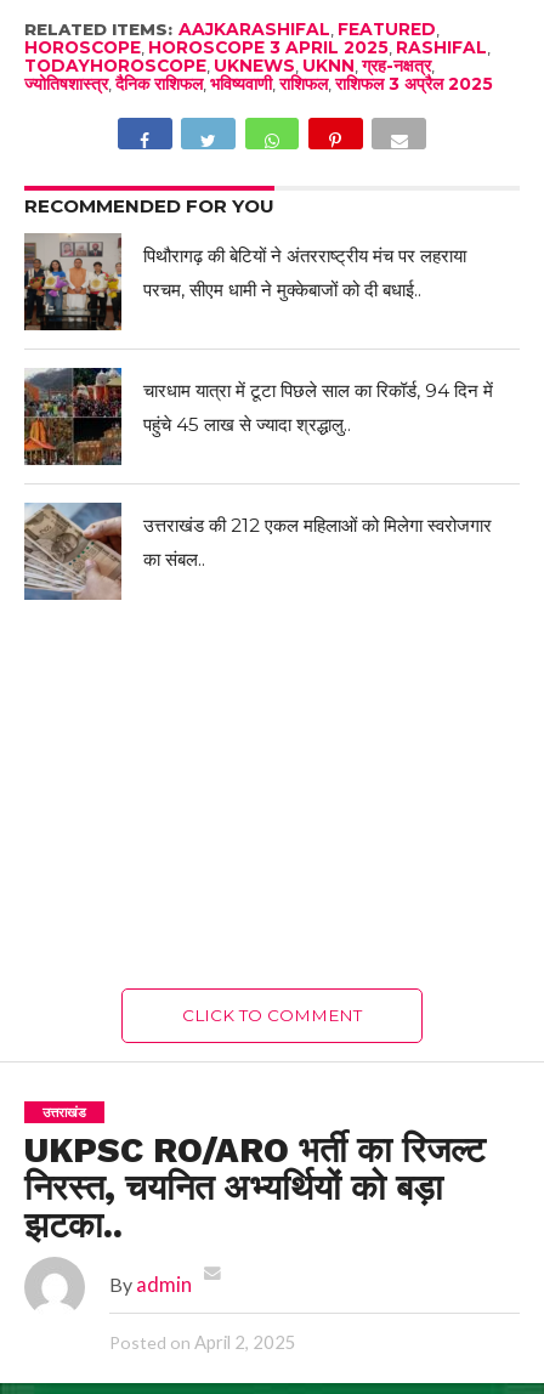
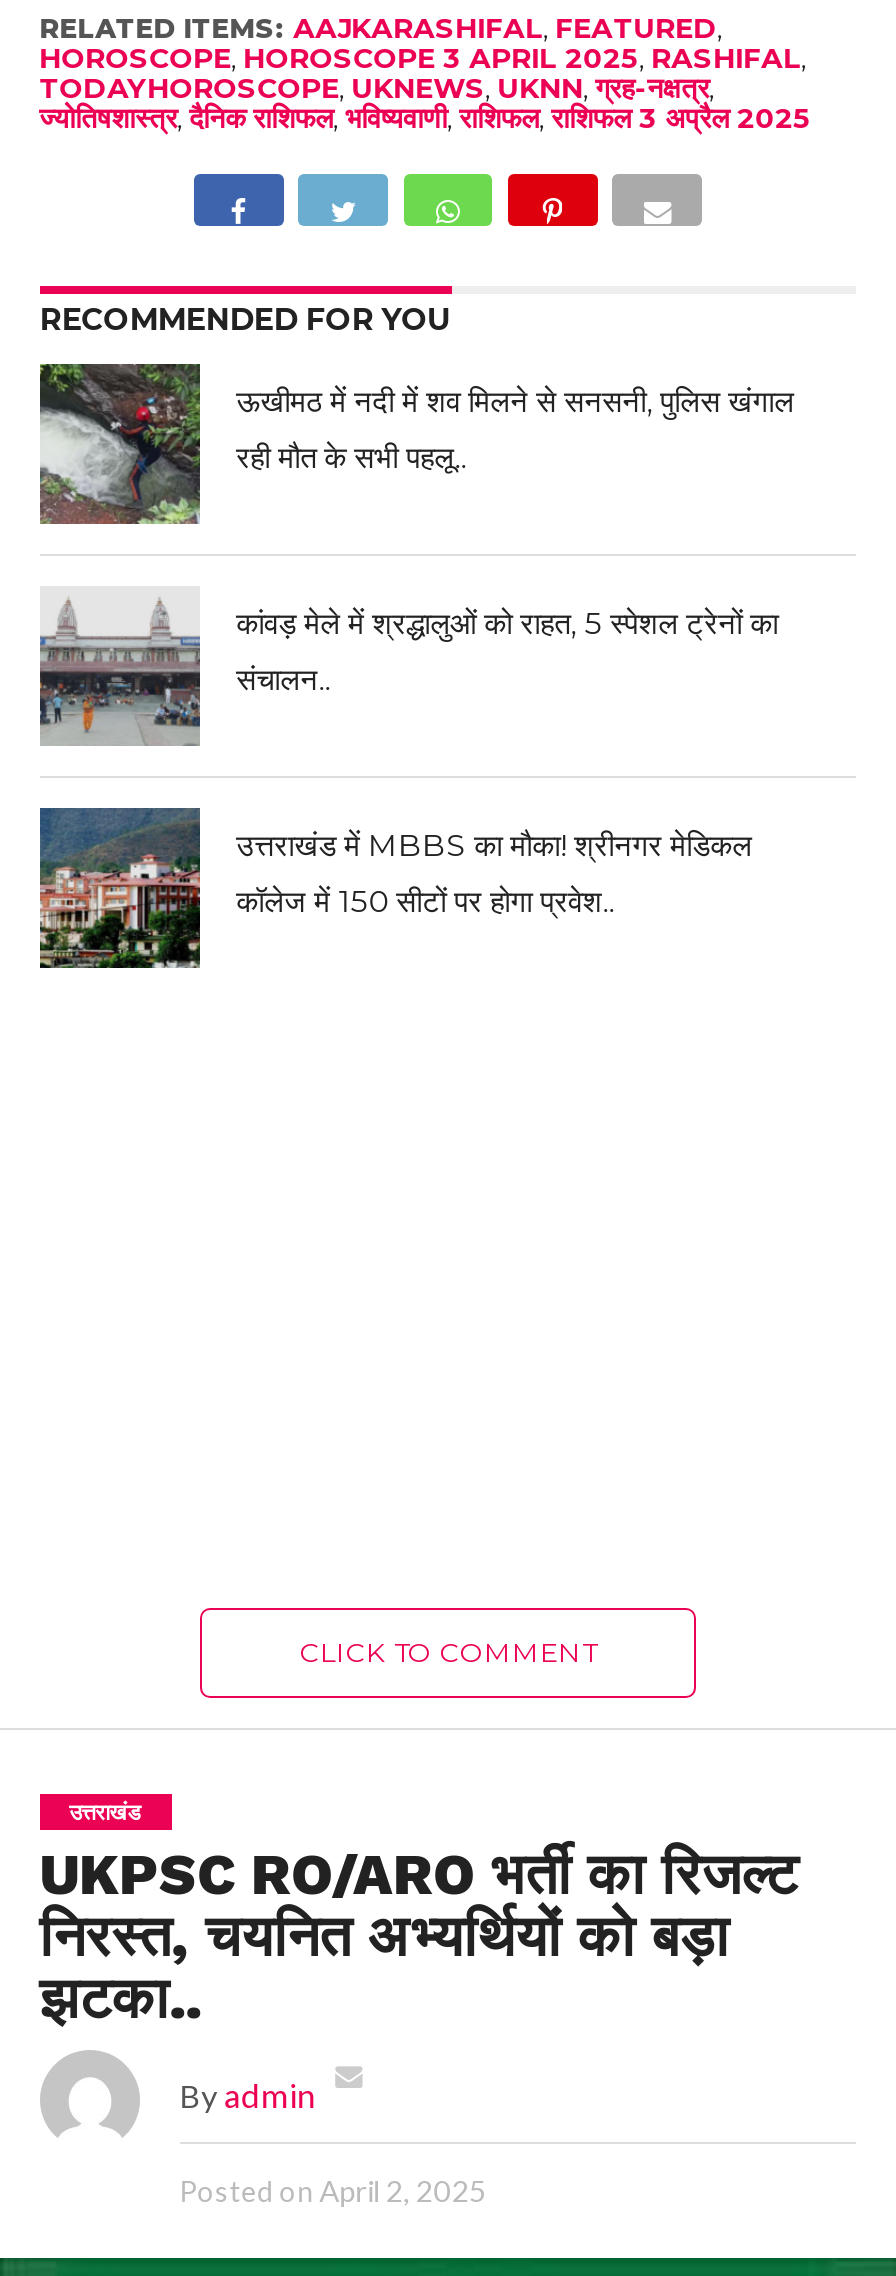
[23,234,467,331] [image] | पिथौरागढ़ की बेटियों ने अंतरराष्ट्रीय मंच पर लहराया -> [38,362,794,526] [image] | ऊखीमठ में नदी में शव मिलने से सनसनी, पुलिस खंगाल
[144,278,422,301] परचम, सीएम धामी ने मुक्केबाजों को दी बधाई.. -> [236,438,466,476] रही मौत के सभी पहलू..
[23,367,493,465] [image] | चारधाम यात्रा में टूटा पिछले साल का रिकॉर्ड, 94 दिन में -> [38,586,778,744] [image] | कांवड़ मेले में श्रद्धालुओं को राहत, 5 स्पेशल ट्रेनों का
[144,413,351,436] पहुंचे 45 लाख से ज्यादा श्रद्धालु.. -> [236,660,330,698] संचालन..
[23,503,492,601] [image] | उत्तराखंड की 212 एकल महिलाओं को मिलेगा स्वरोजगार -> [38,808,752,970] [image] | उत्तराखंड में MBBS का मौका! श्रीनगर मेडिकल
[144,548,205,571] का संबल.. -> [236,882,614,920] कॉलेज में 150 सीटों पर होगा प्रवेश..

